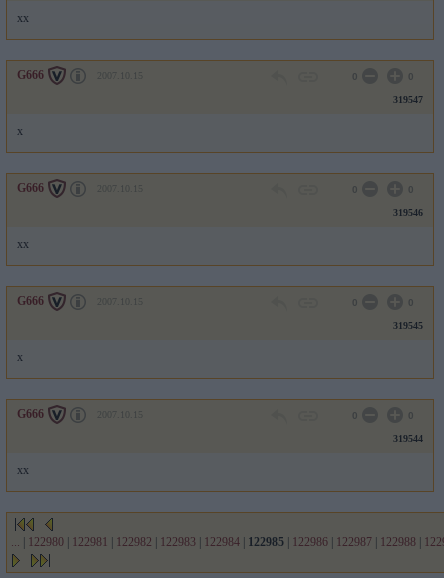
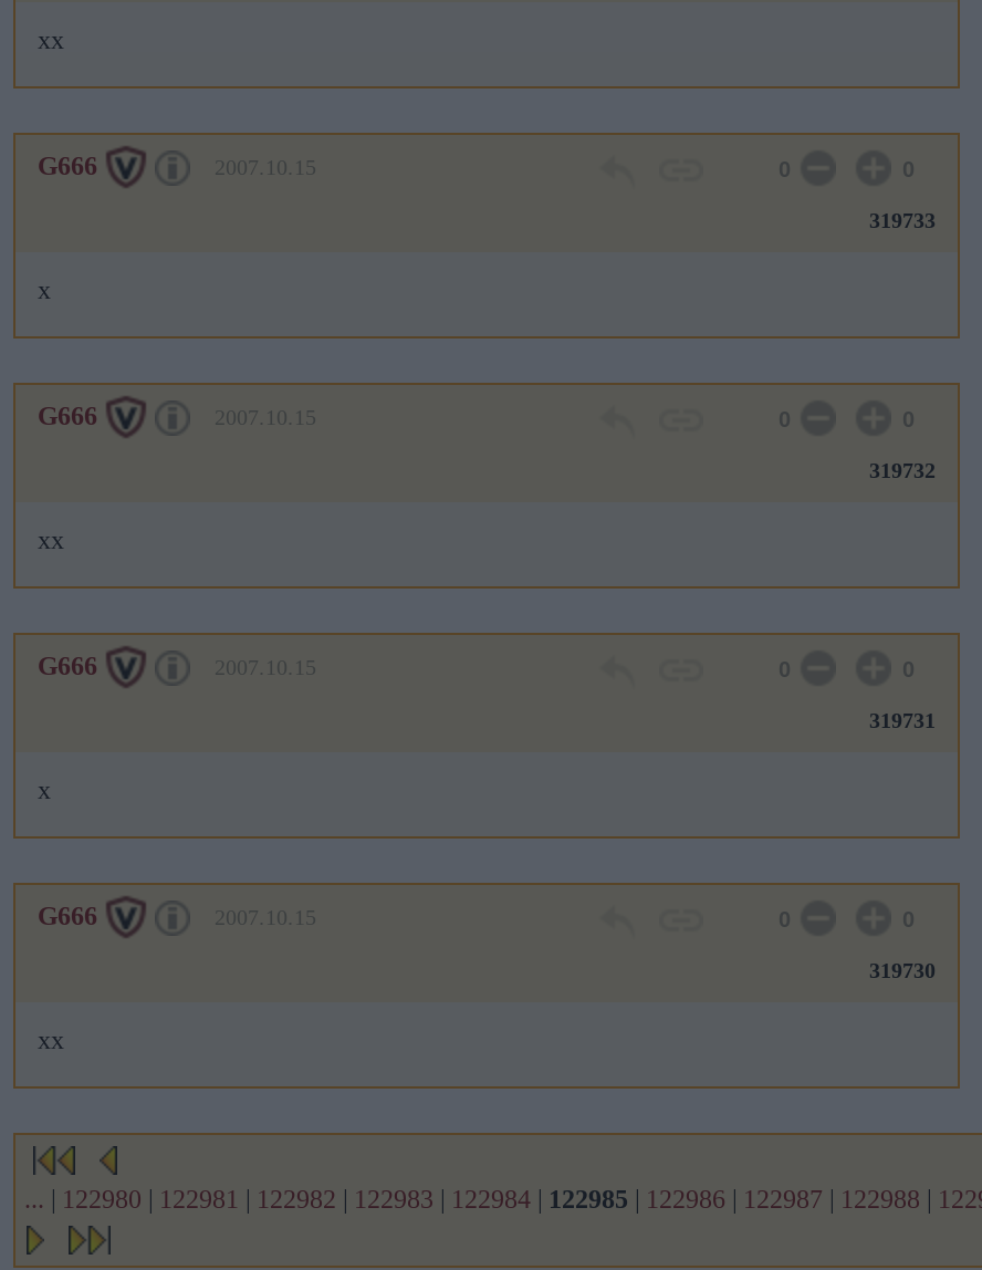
[393,94,423,105] 319547 -> [869,208,936,232] 319733
[393,207,423,218] 319546 -> [869,458,936,482] 319732
[393,320,423,331] 319545 -> [869,708,936,732] 319731
[393,433,423,444] 319544 -> [869,958,936,982] 319730

